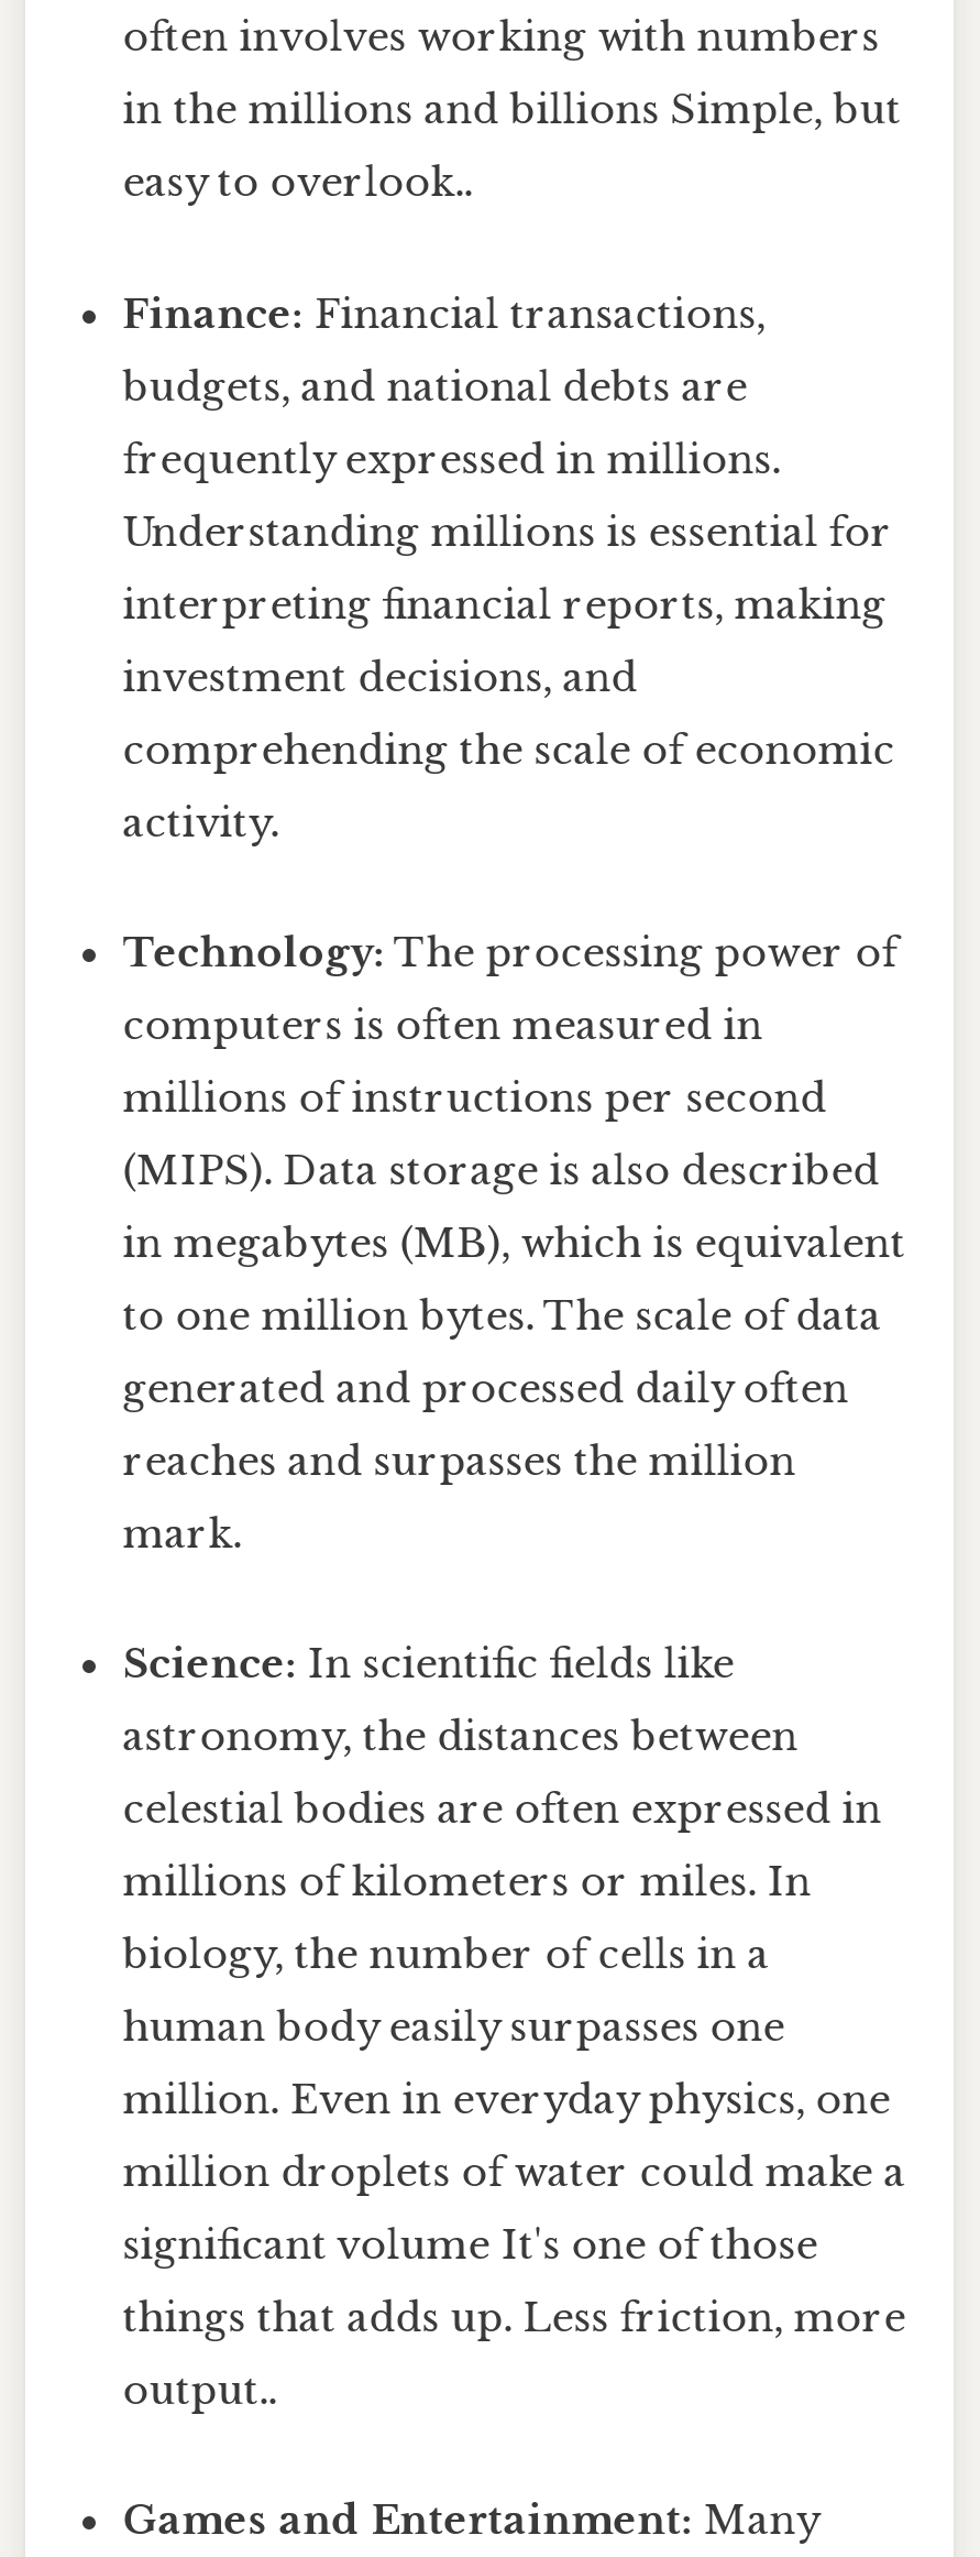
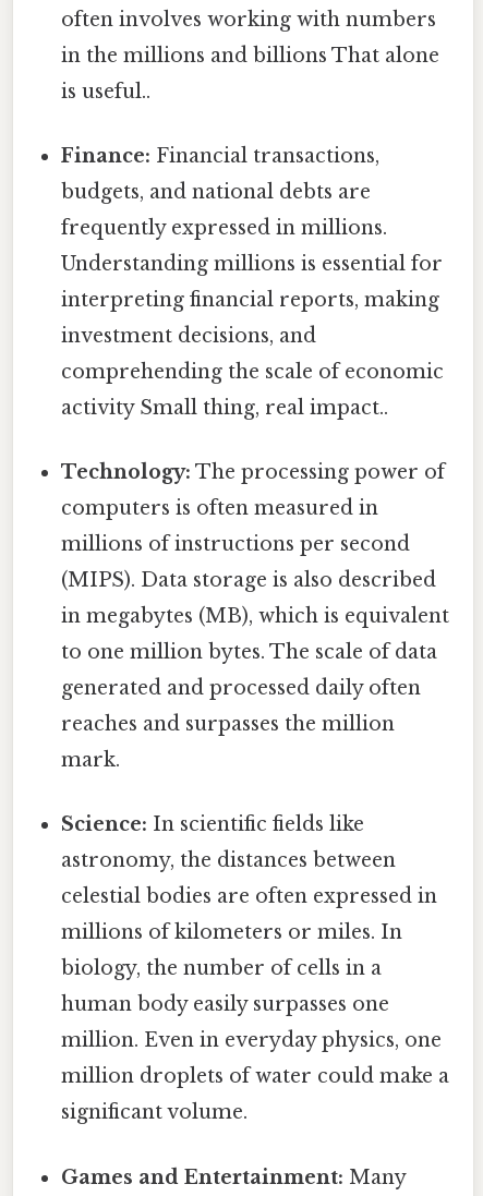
[123,87,901,135] in the millions and billions Simple, but -> [61,43,440,67] in the millions and billions That alone
[123,160,472,208] easy to overlook.. -> [61,79,151,103] is useful..
[123,799,279,847] activity. -> [61,396,388,420] activity Small thing, real impact..
[123,2222,906,2416] significant volume It's one of those | things that adds up. Less friction, more | output.. -> [61,1100,248,1124] significant volume.

